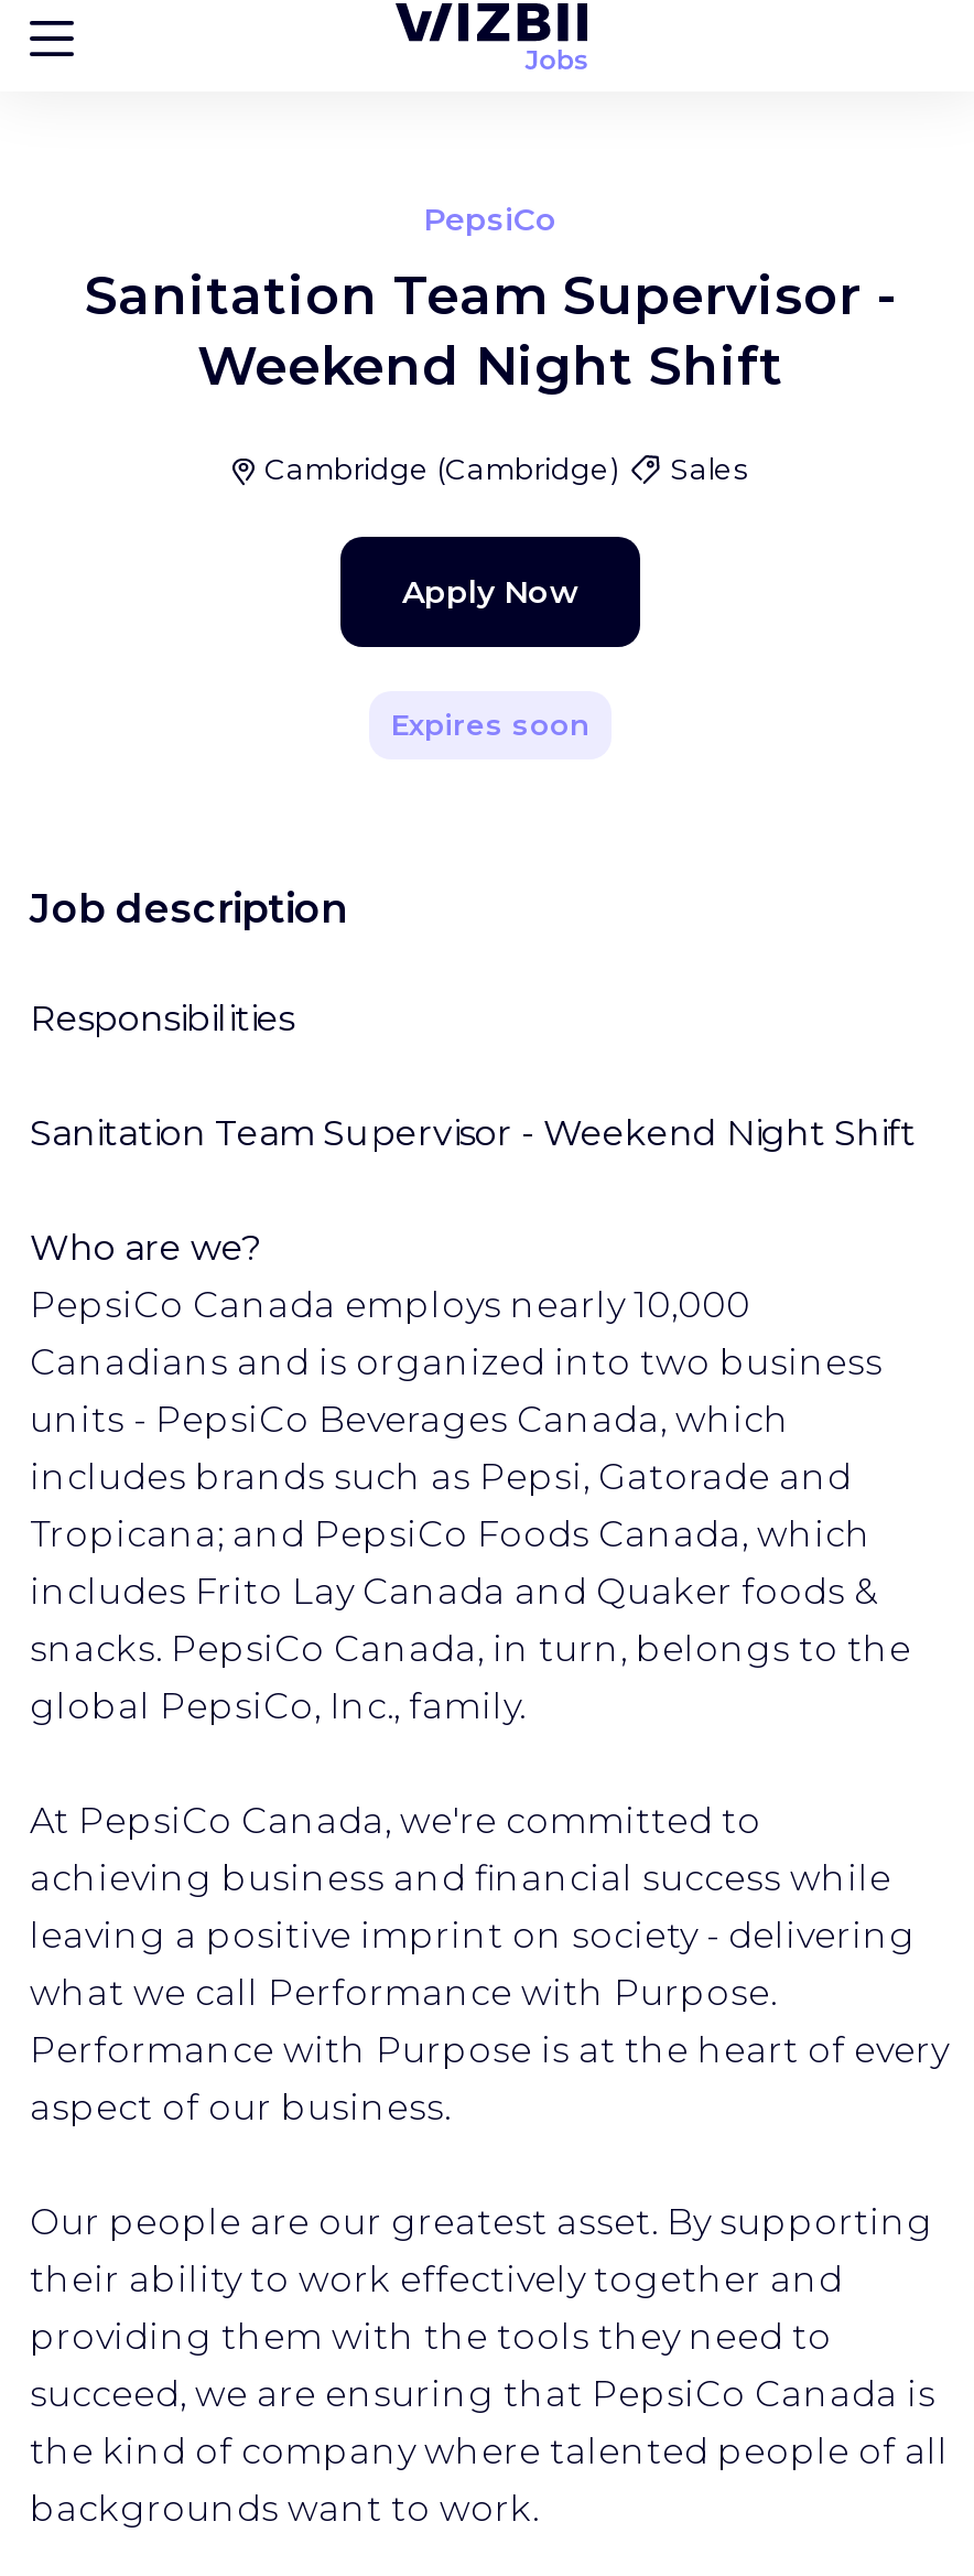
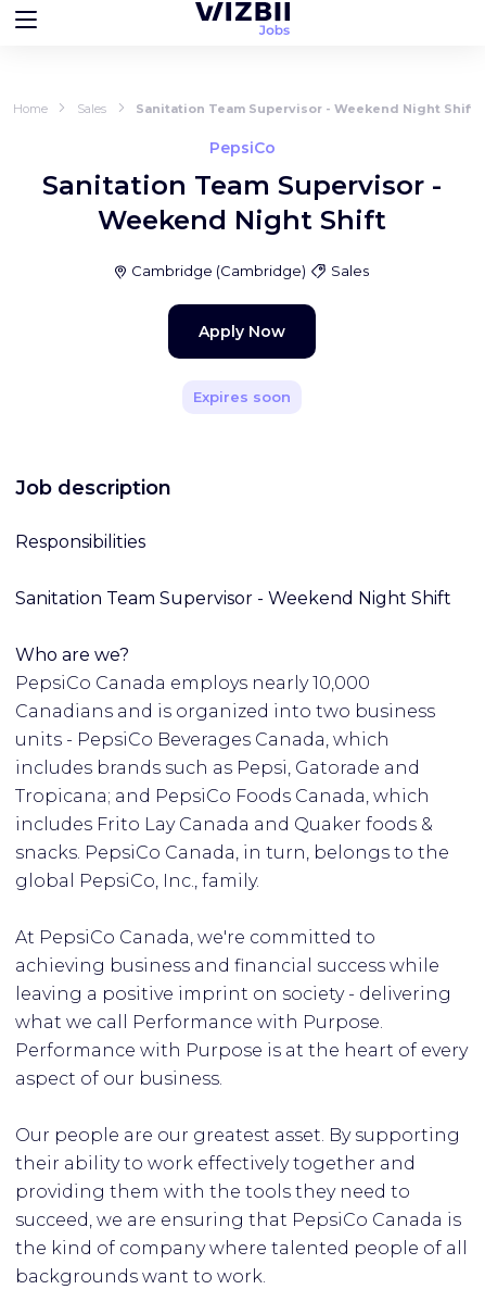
none -> [13,101,475,116] Home | Sales | Sanitation Team Supervisor - Weekend Night Shift

